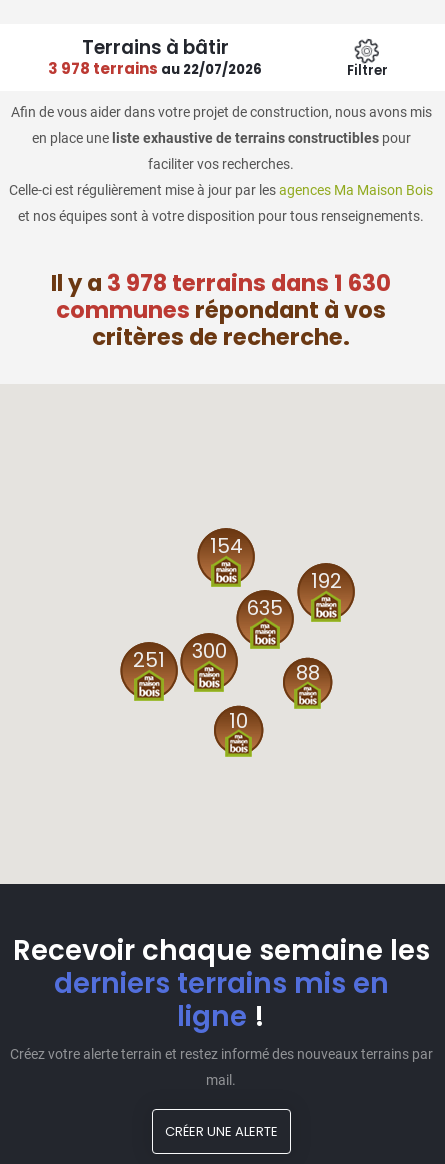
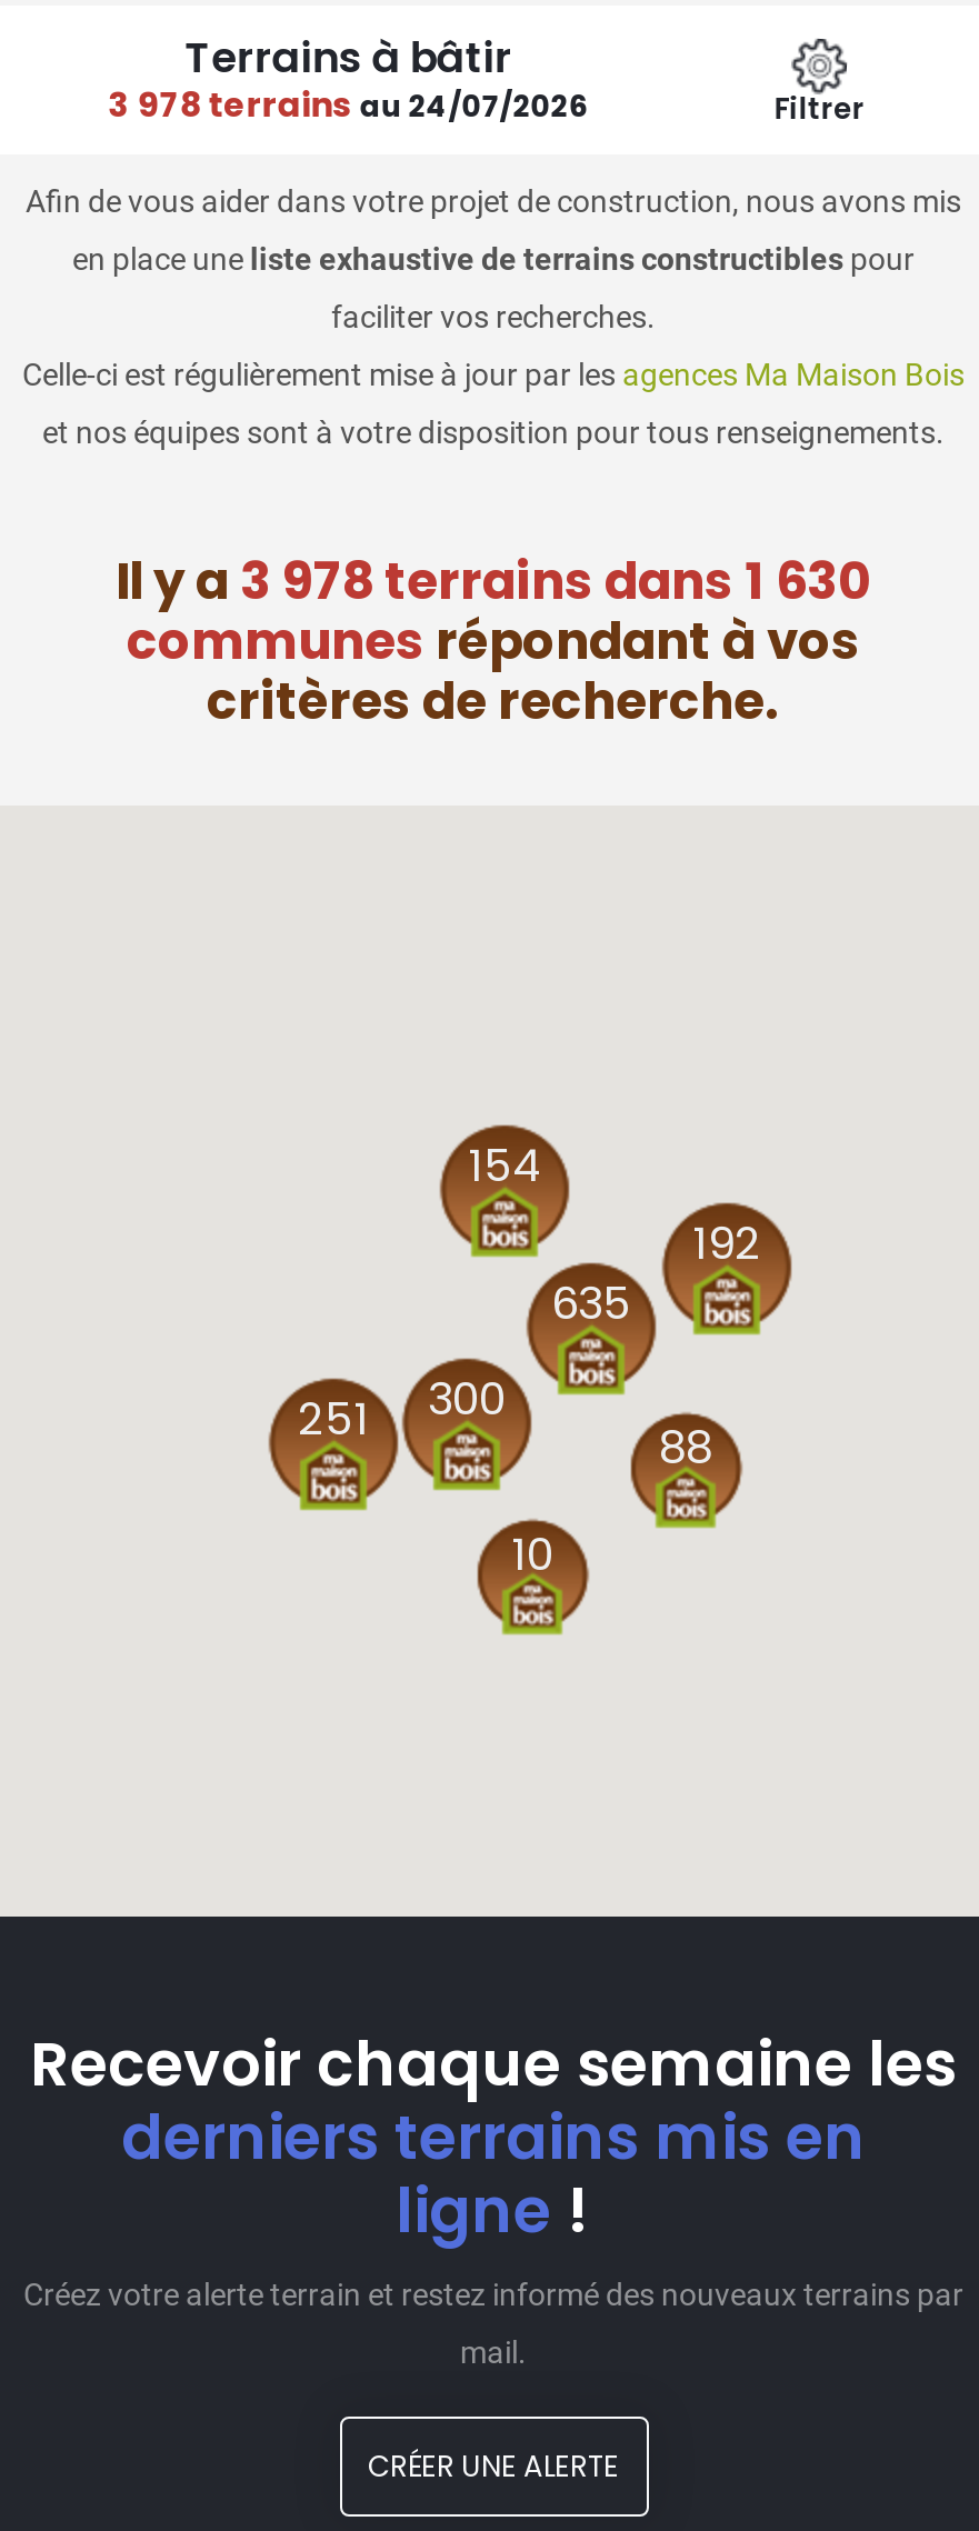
[48,58,262,79] 3 978 terrains au 22/07/2026 -> [108,80,589,127] 3 978 terrains au 24/07/2026

